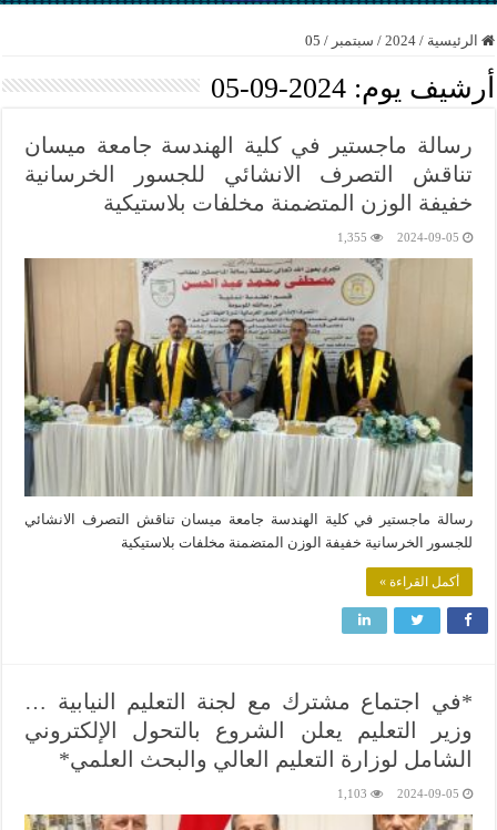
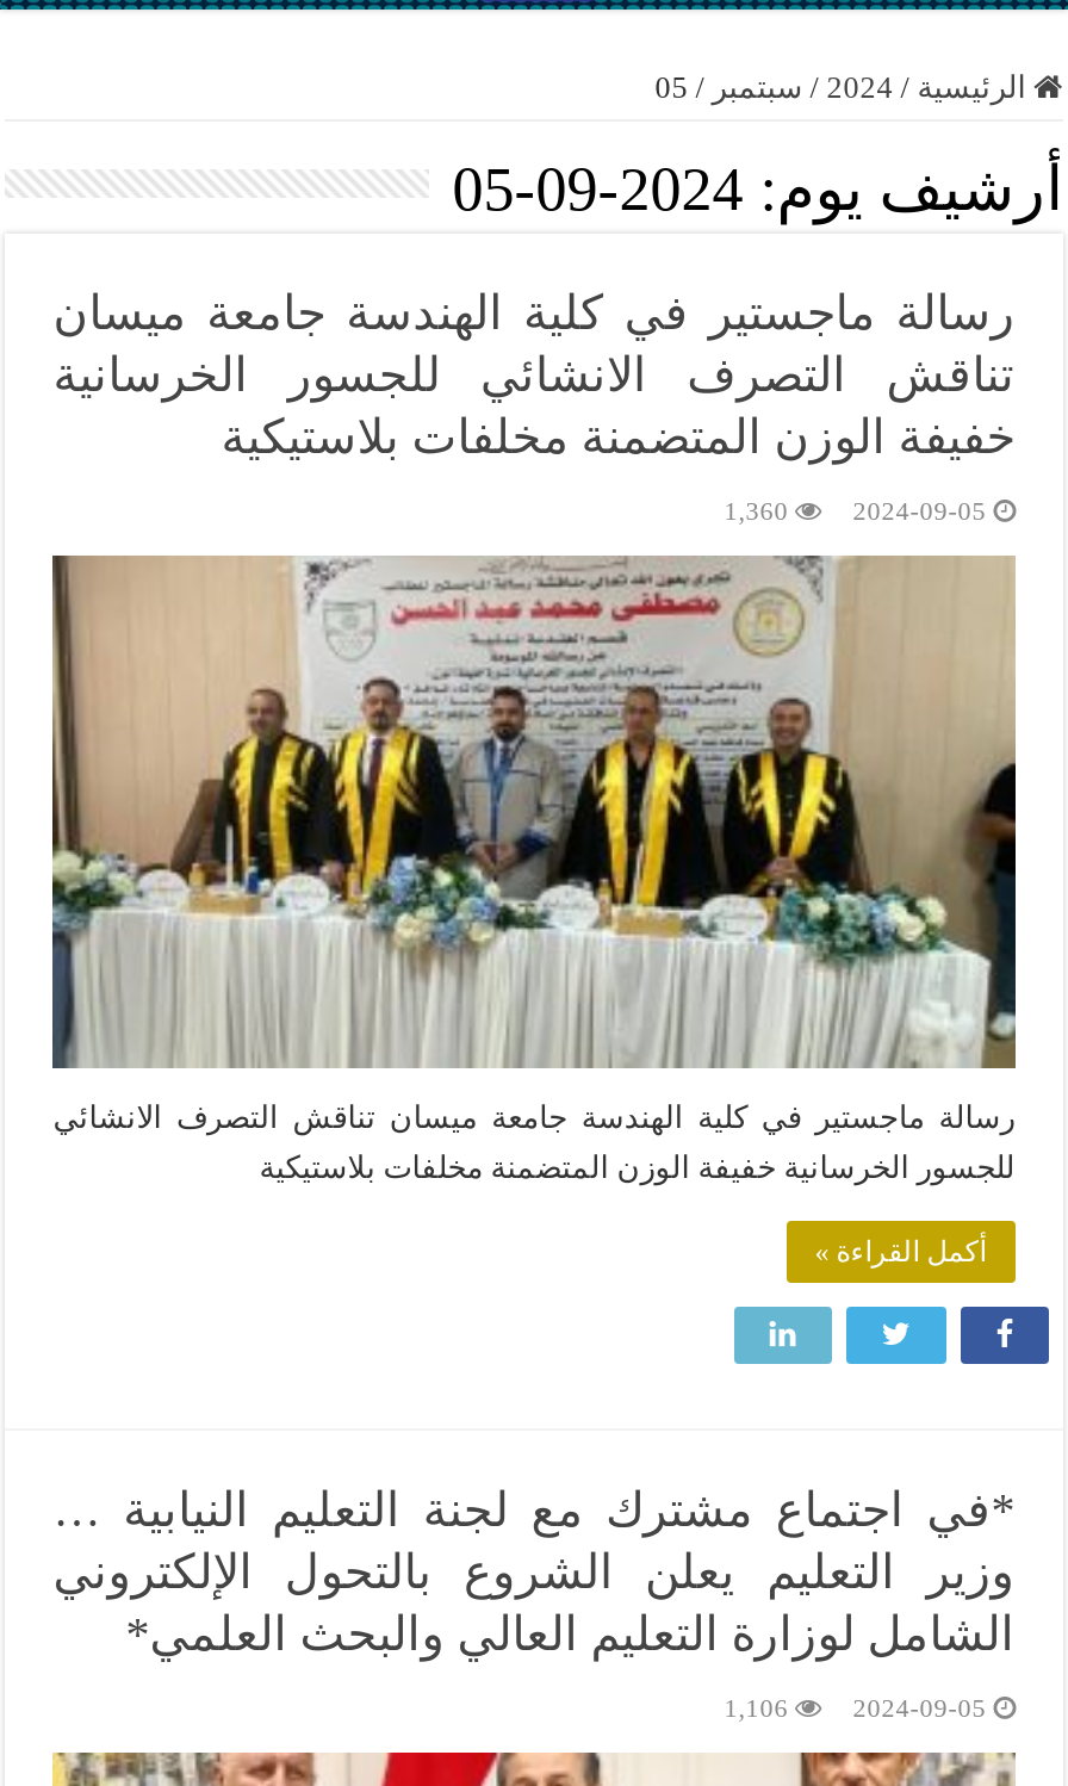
[338,231,368,244] 1,355 -> [727,496,791,525] 1,360
[338,787,368,800] 1,103 -> [727,1693,791,1721] 1,106

